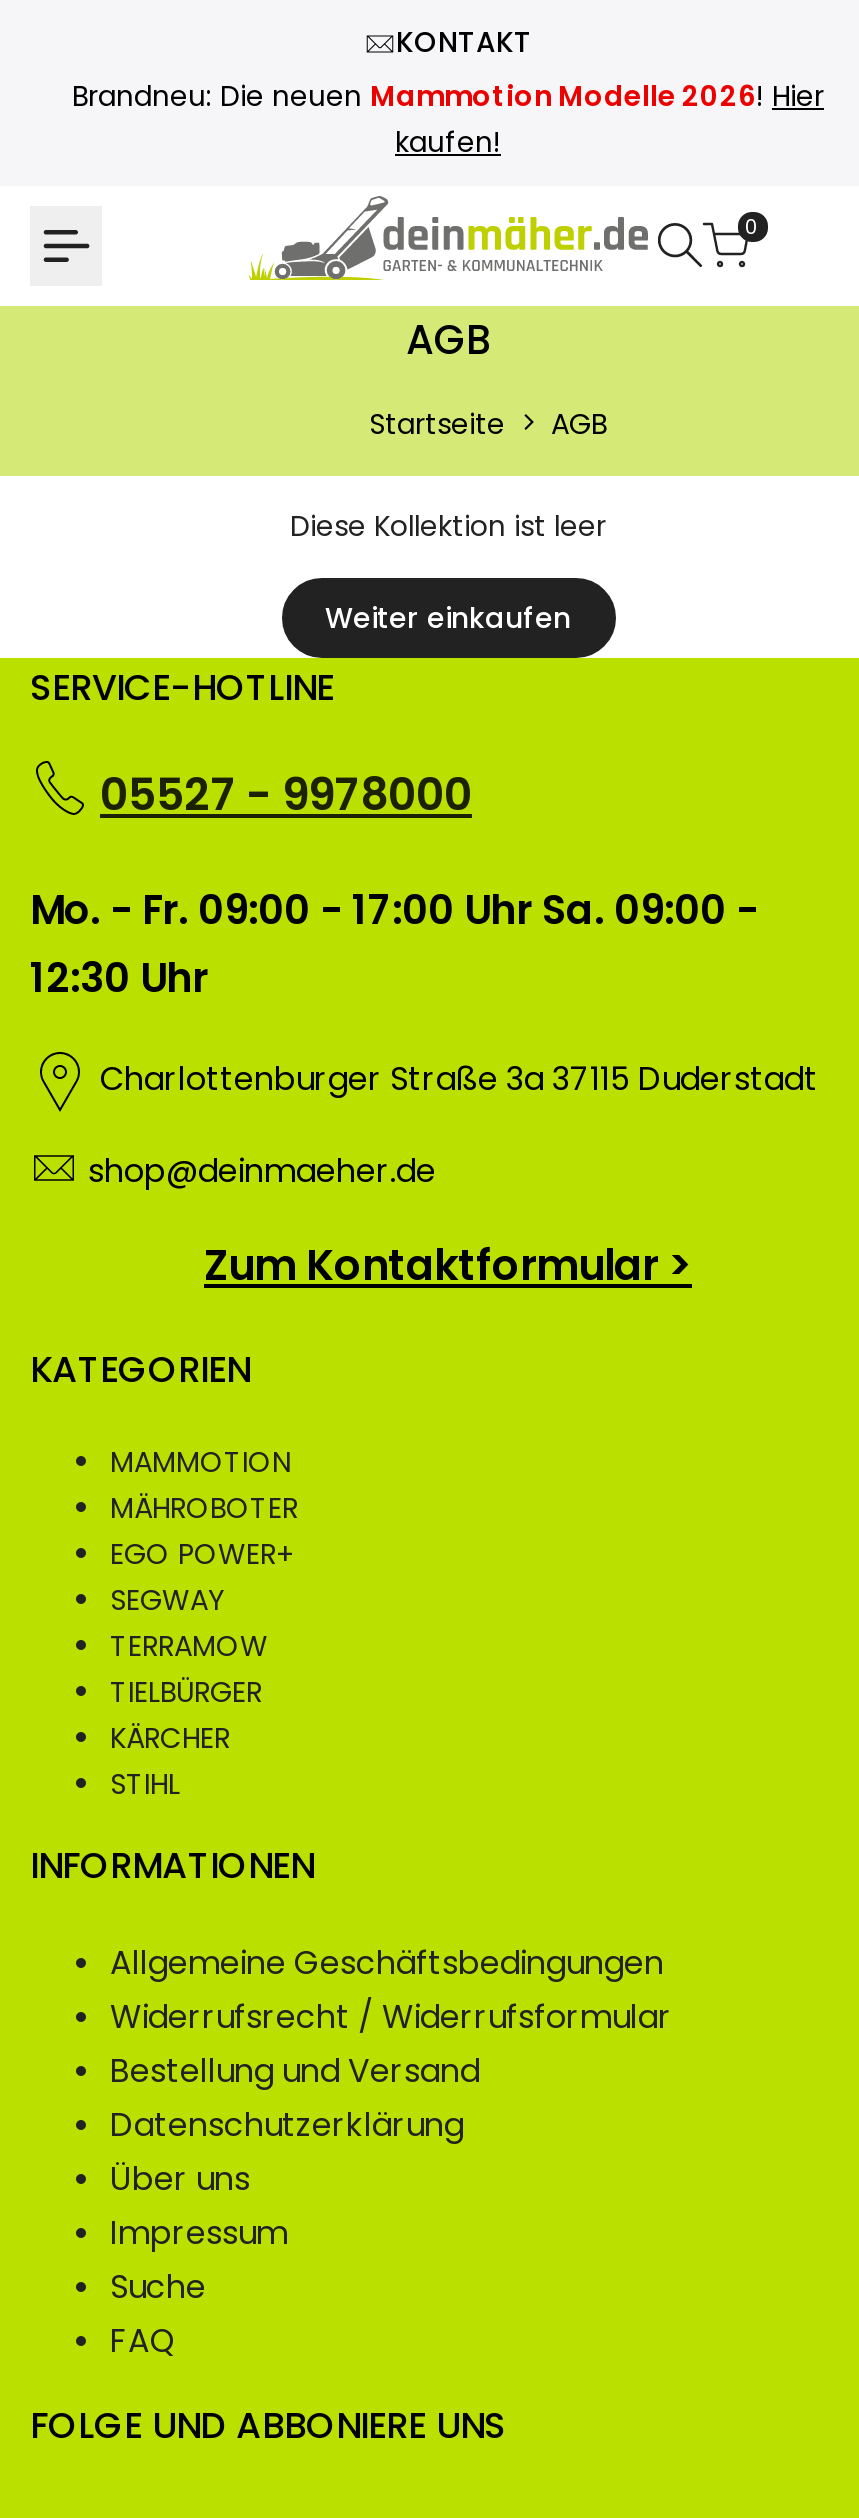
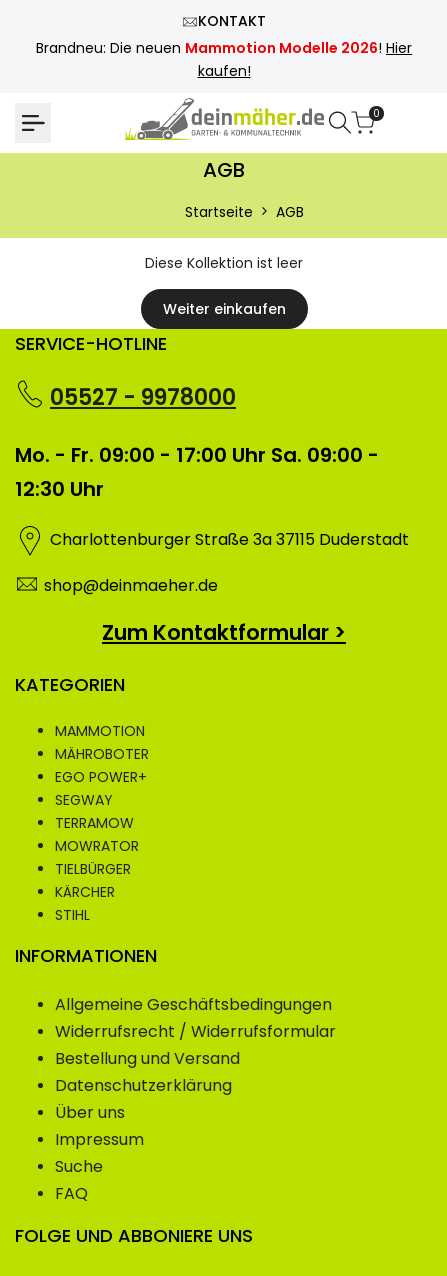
none -> [55,836,139,856] MOWRATOR

